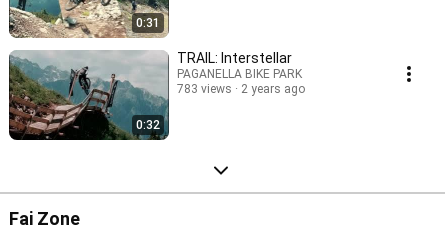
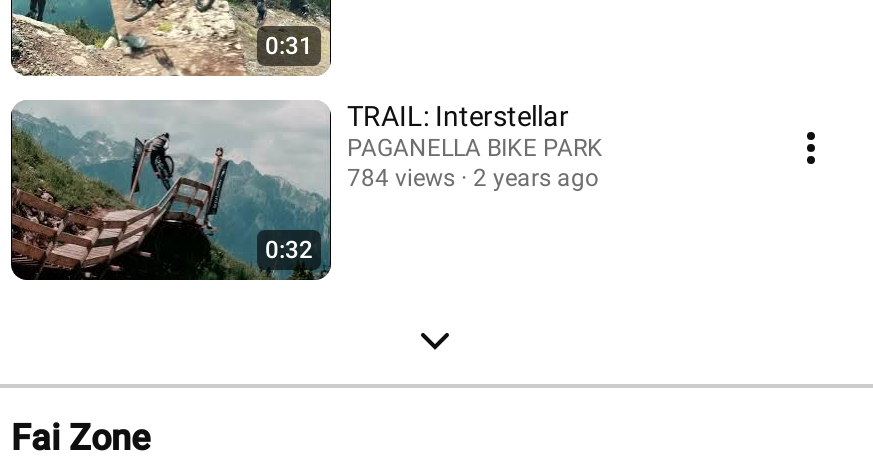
[177,81,305,95] 783 views 2 years ago -> [347,163,599,191] 784 views 2 years ago

